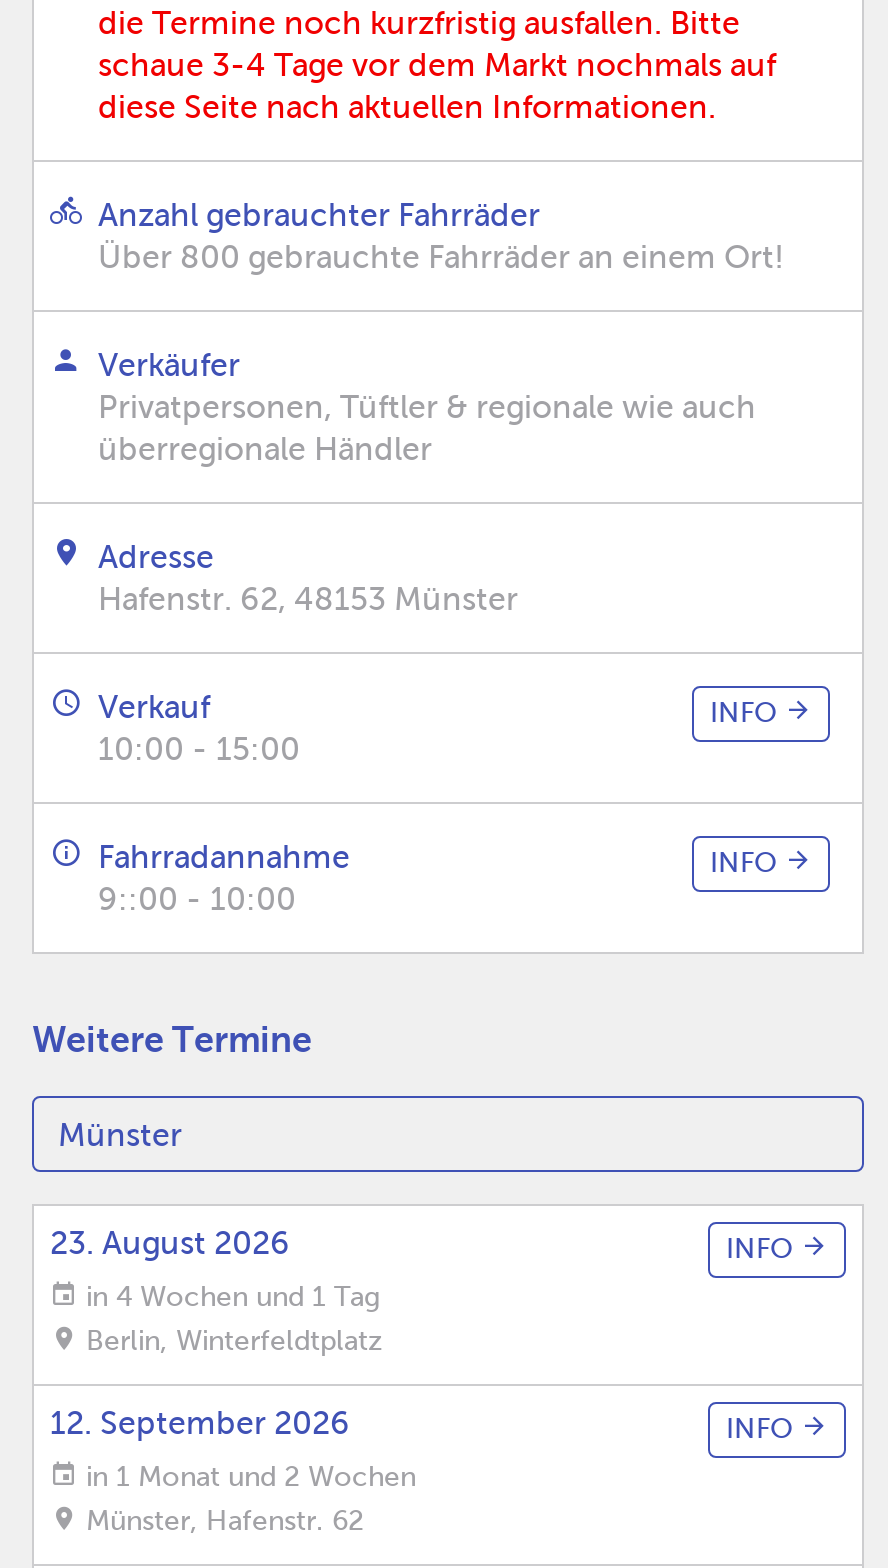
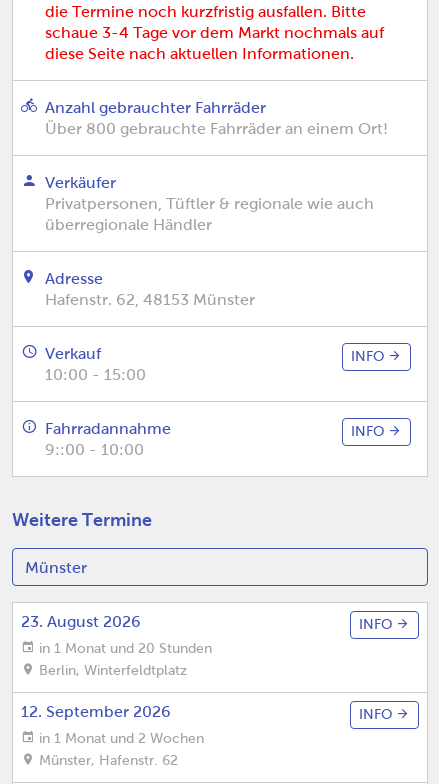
[78,1282,380,1312] in 4 Wochen und 1 Tag -> [35,641,212,656] in 1 Monat und 20 Stunden

